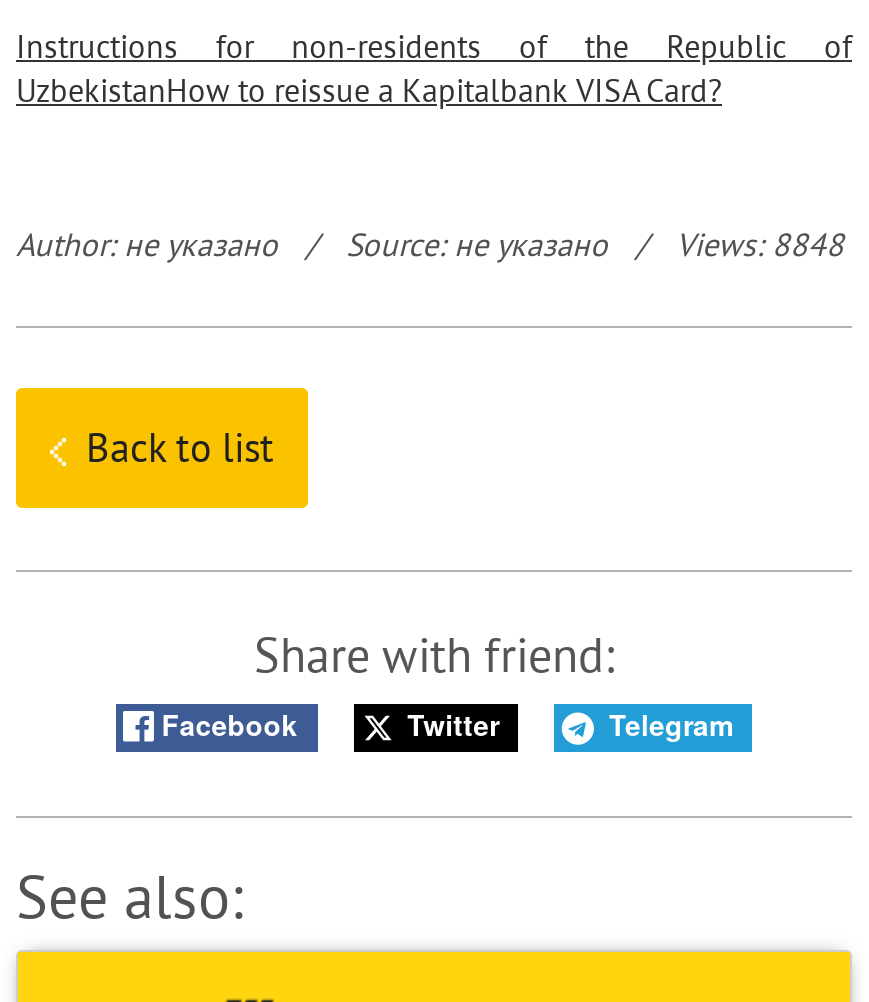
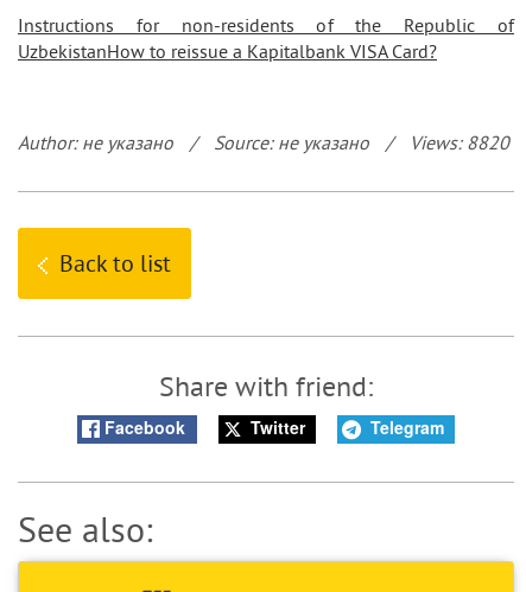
[676,223,844,263] Views: 8848 -> [410,130,509,154] Views: 8820

